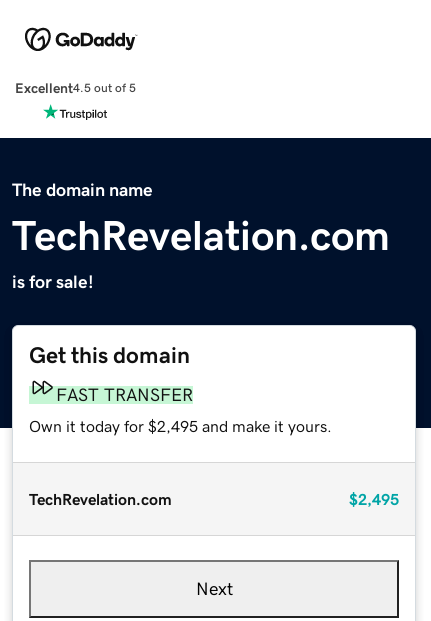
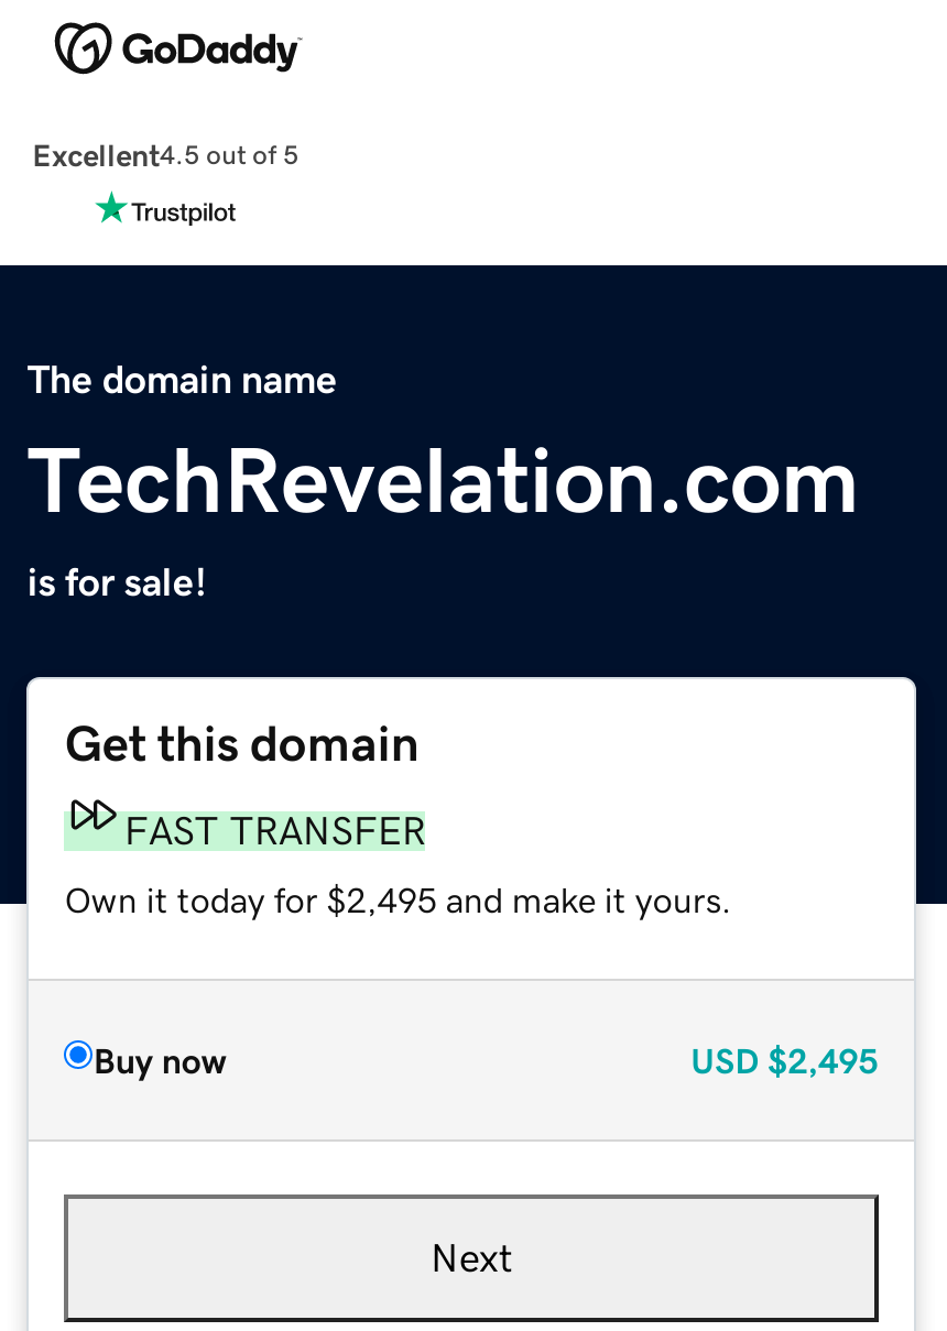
[29,491,399,507] TechRevelation.com | $2,495 -> [93,1042,878,1077] Buy now | USD $2,495

